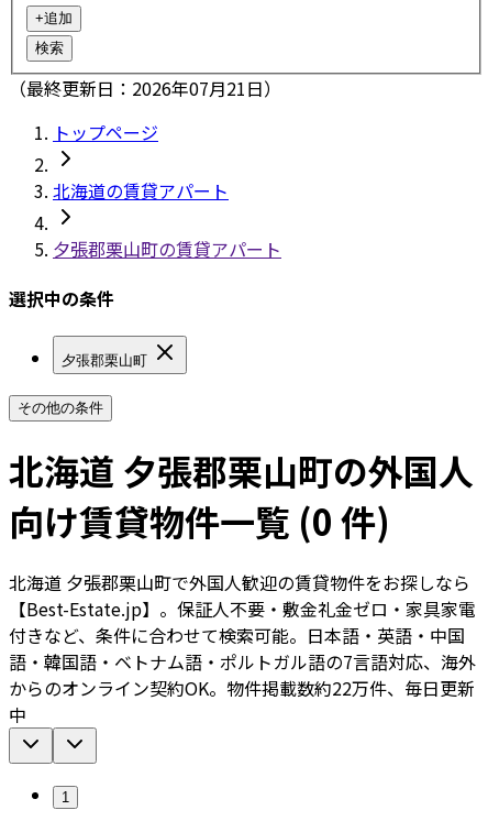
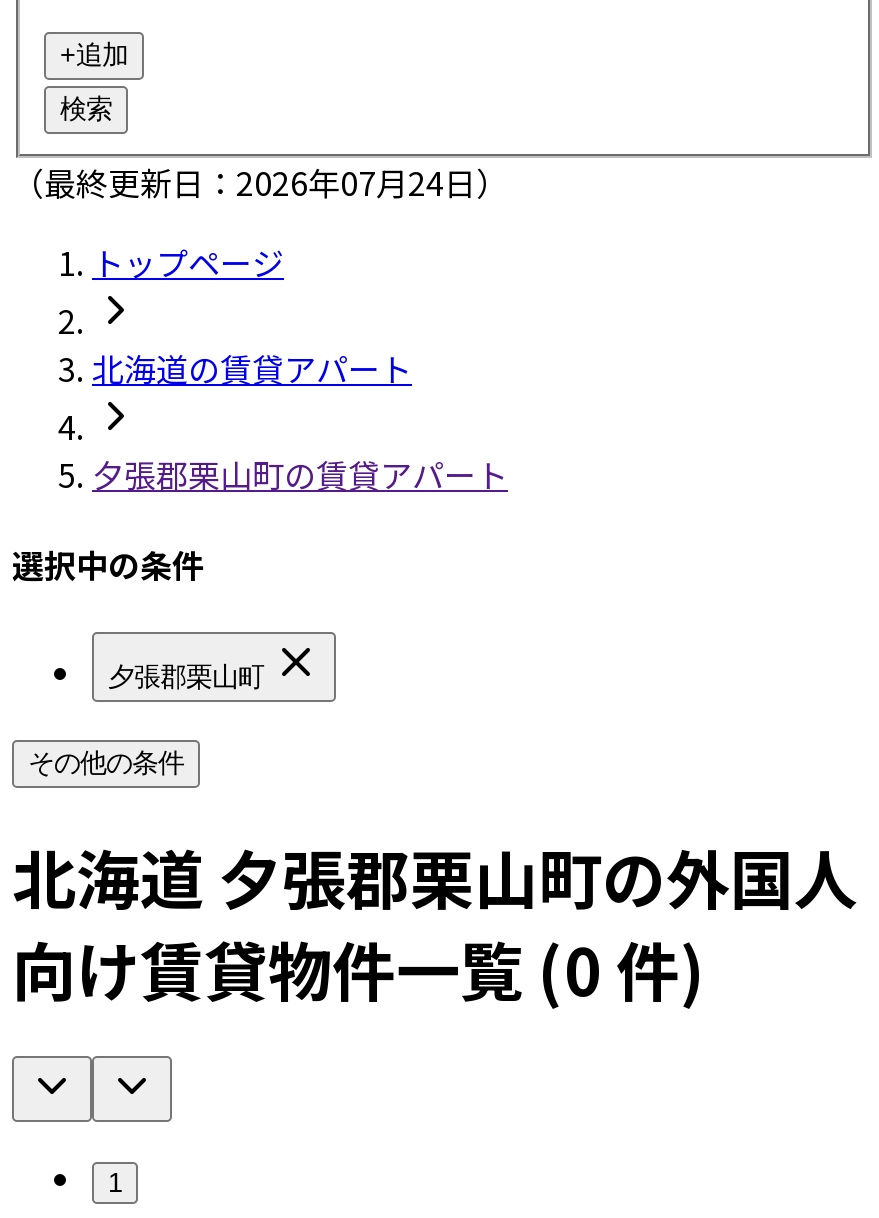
[9,75,281,101] （最終更新日：2026年07月21日） -> [12,158,508,206] （最終更新日：2026年07月24日）
[9,570,476,728] 北海道 夕張郡栗山町で外国人歓迎の賃貸物件をお探しなら | 【Best-Estate.jp】。保証人不要・敷金礼金ゼロ・家具家電 | 付きなど、条件に合わせて検索可能。日本語・英語・中国 | 語・韓国語・ベトナム語・ポルトガル語の7言語対応、海外 | からのオンライン契約OK。物件掲載数約22万件、毎日更新 | 中 -> none

